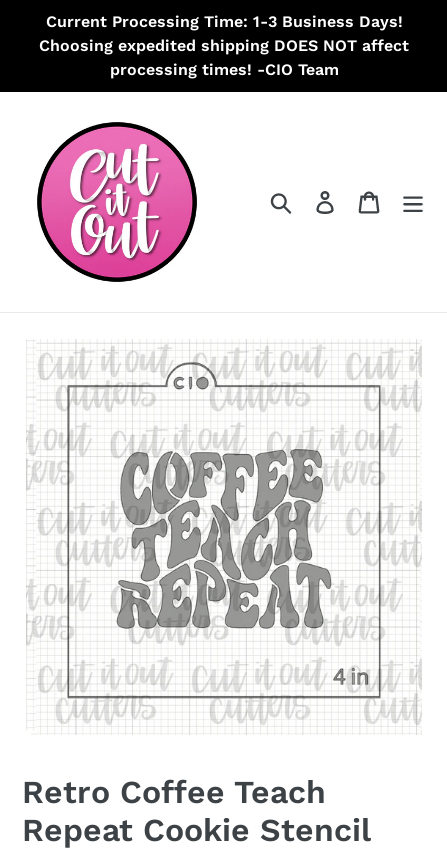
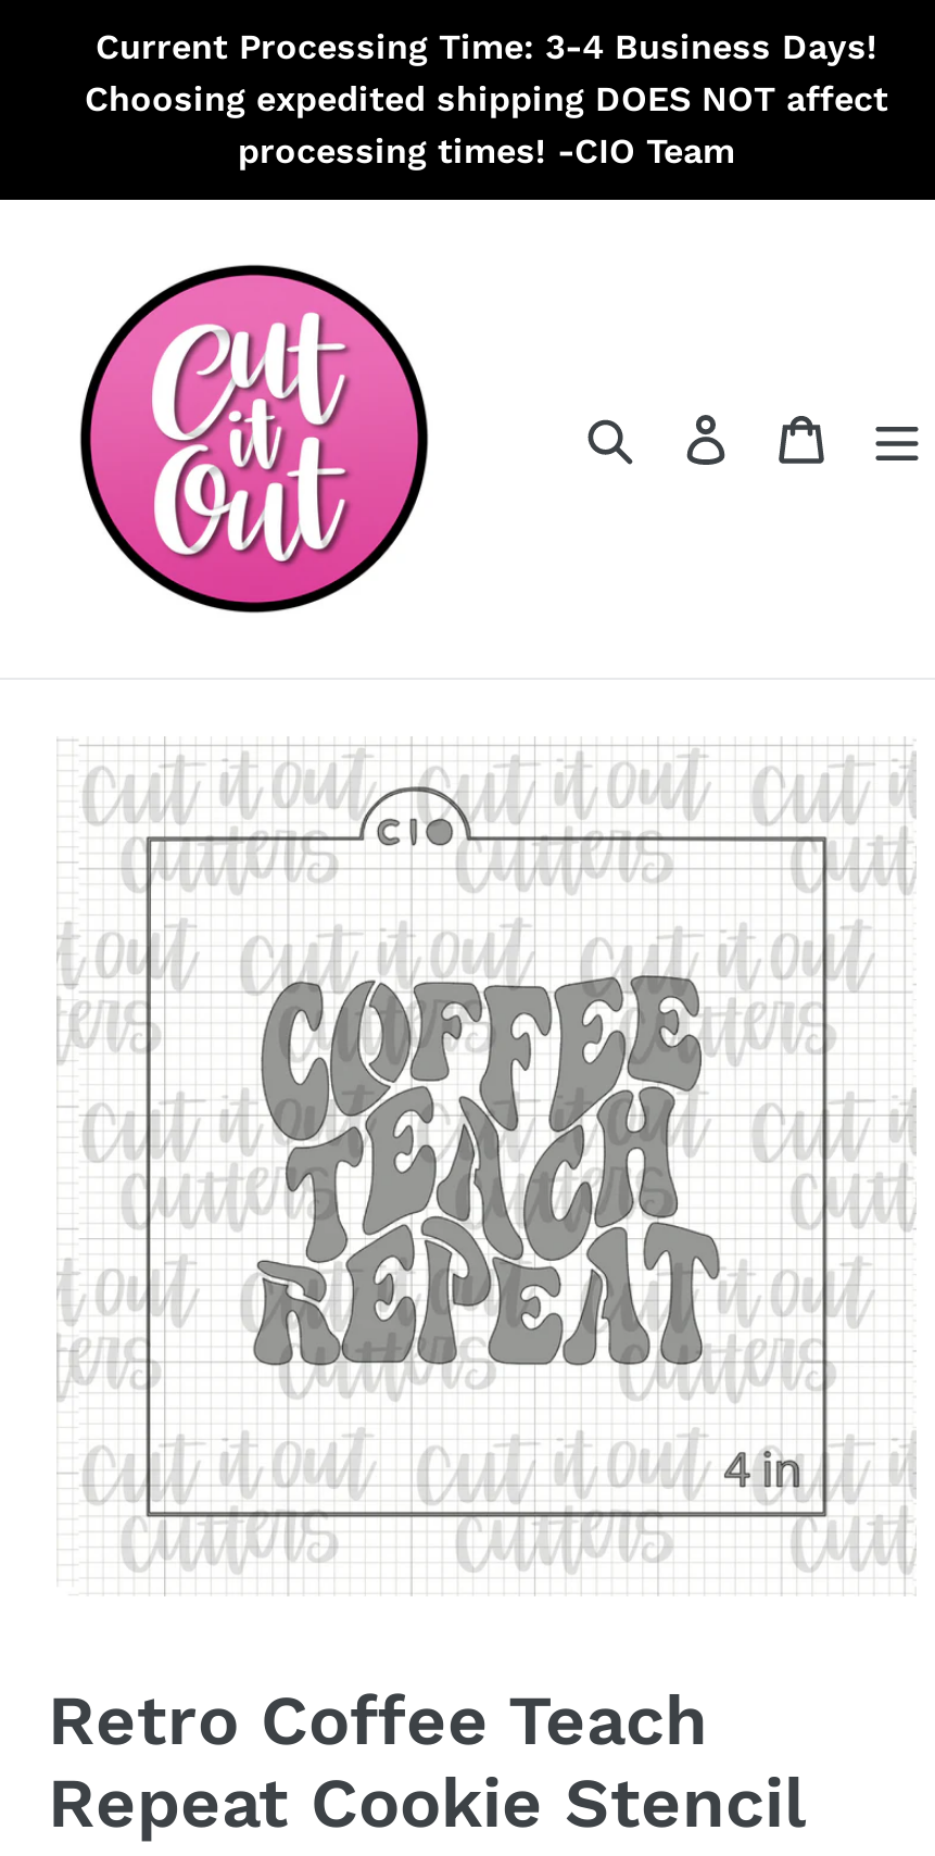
[45,12,402,31] Current Processing Time: 1-3 Business Days! -> [96,26,877,67] Current Processing Time: 3-4 Business Days!

